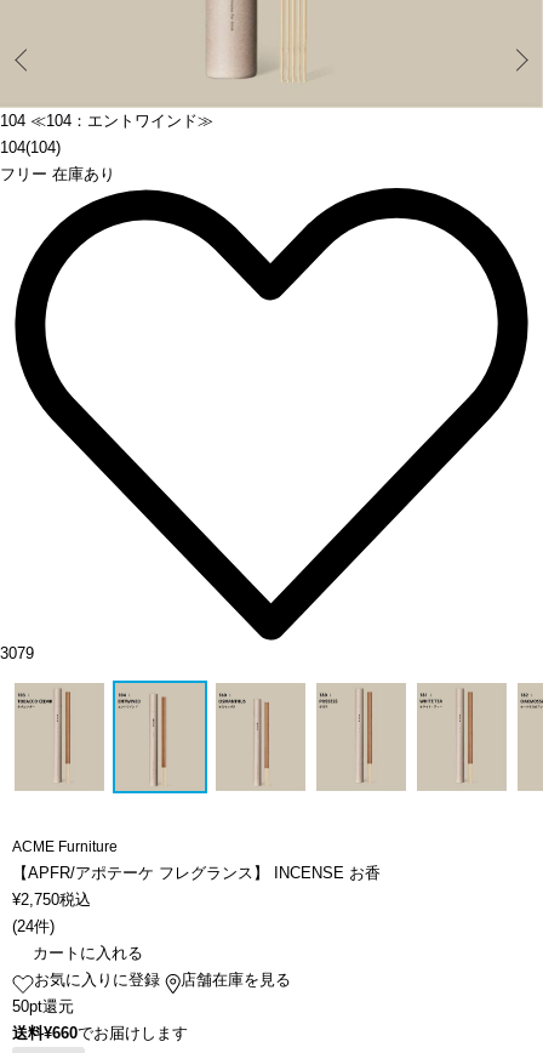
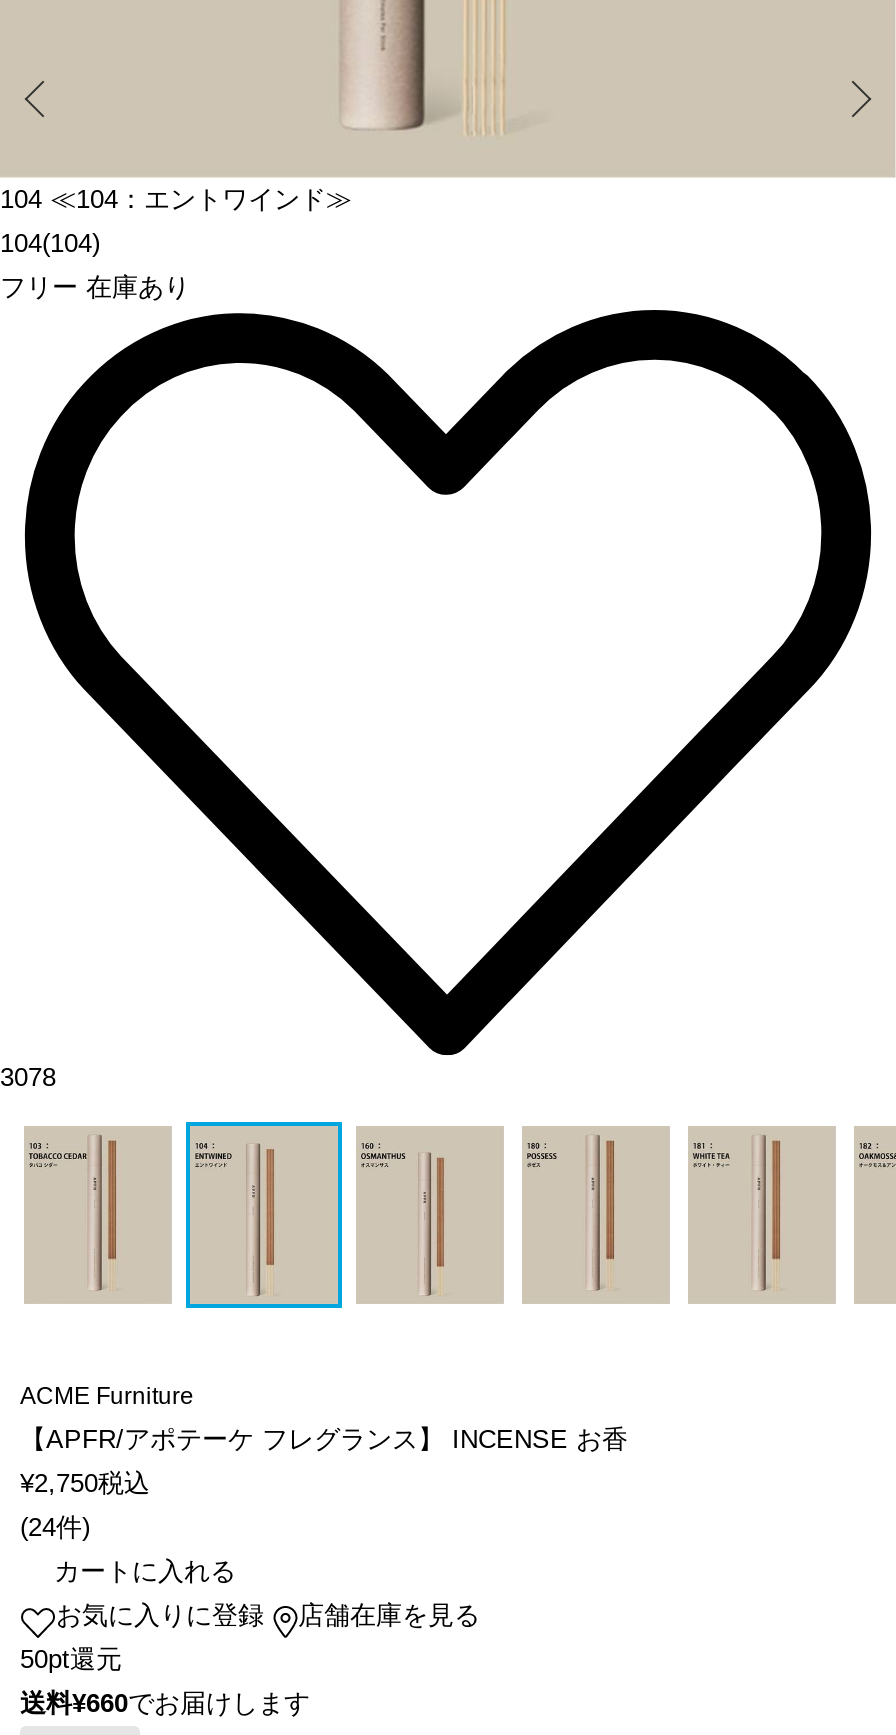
[0,645,34,663] 3079 -> [0,1063,56,1093] 3078

